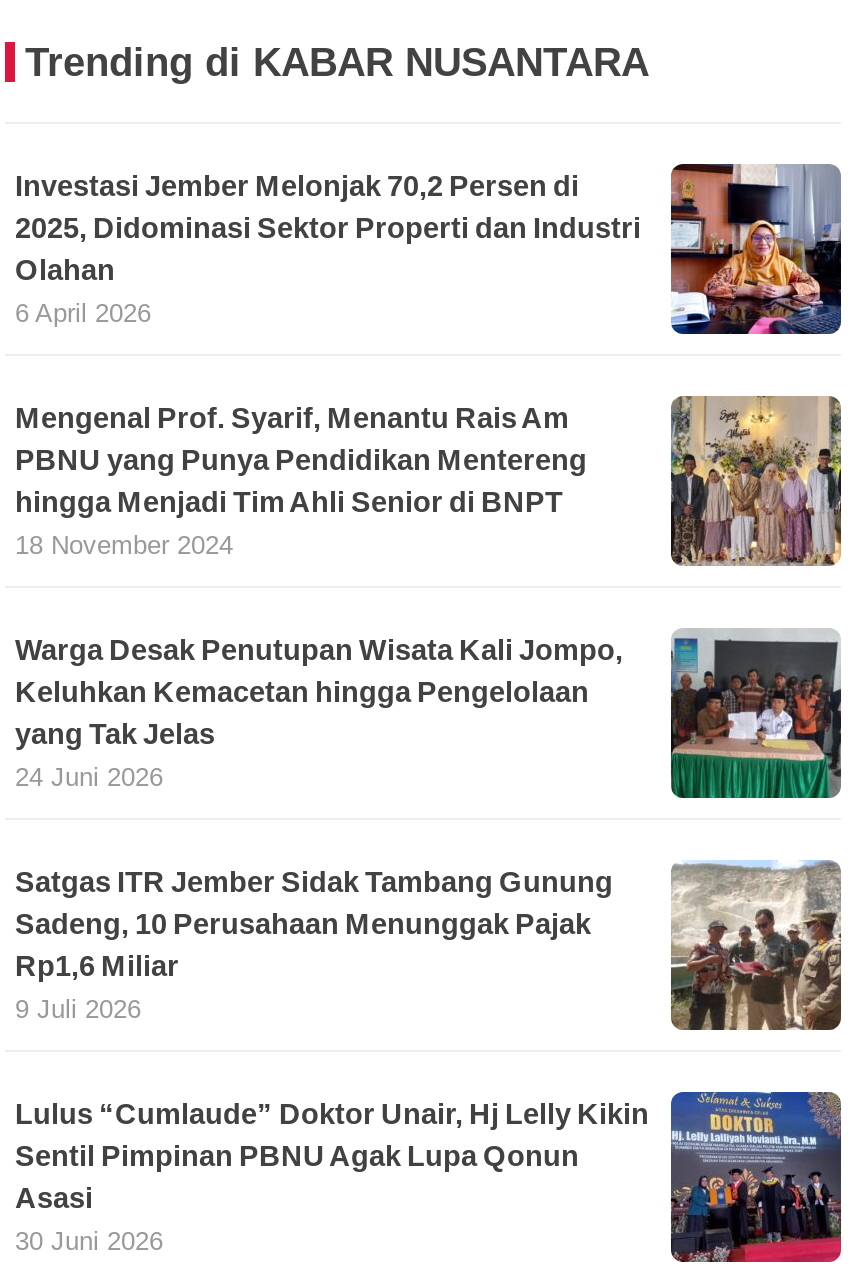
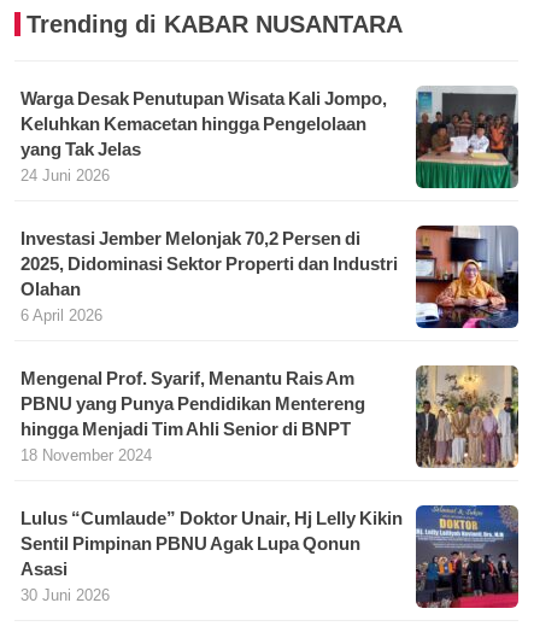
moved [15,161,843,560] -> [20,224,520,465]: [image] | Investasi Jember Melonjak 70,2 Persen di | 2025, Didominasi Sektor Properti dan Industri | ... | hingga Menjadi Tim Ahli Senior di BNPT | 18 November 2024
moved [15,627,841,801] -> [20,87,520,189]: [image] | Warga Desak Penutupan Wisata Kali Jompo, | Keluhkan Kemacetan hingga Pengelolaan | yang Tak Jelas | 24 Juni 2026
[15,859,843,1031] [image] | Satgas ITR Jember Sidak Tambang Gunung | Sadeng, 10 Perusahaan Menunggak Pajak | Rp1,6 Miliar | 9 Juli 2026 -> none

